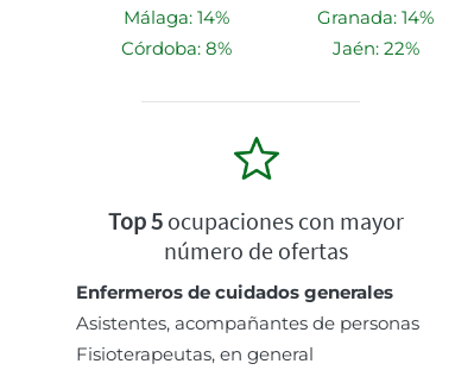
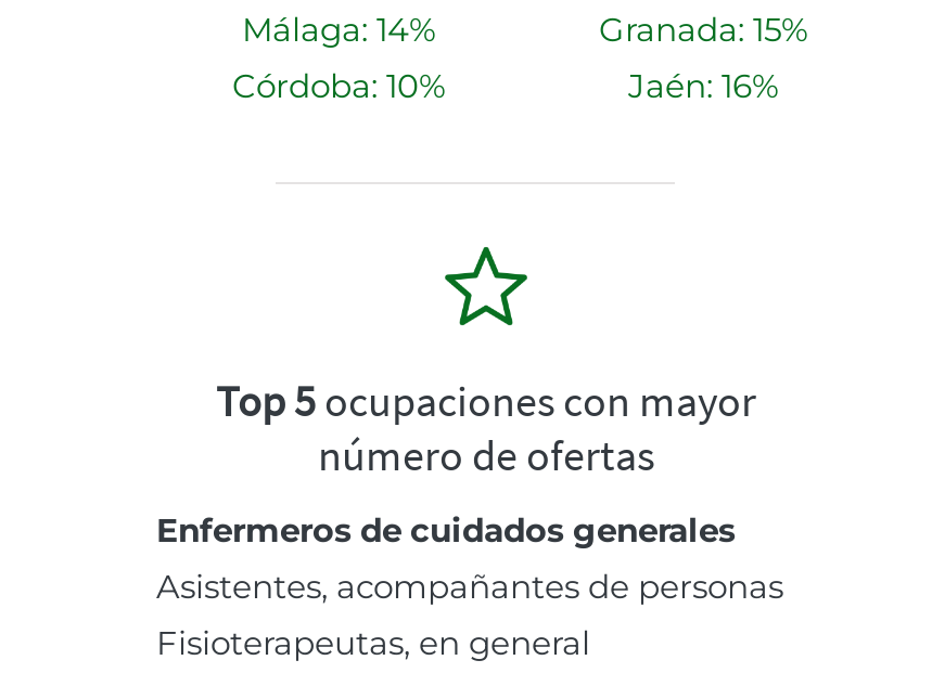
[317,5,434,28] Granada: 14% -> [599,9,807,50] Granada: 15%
[121,36,231,59] Córdoba: 8% -> [232,65,445,106] Córdoba: 10%
[332,36,419,59] Jaén: 22% -> [628,65,778,106] Jaén: 16%

